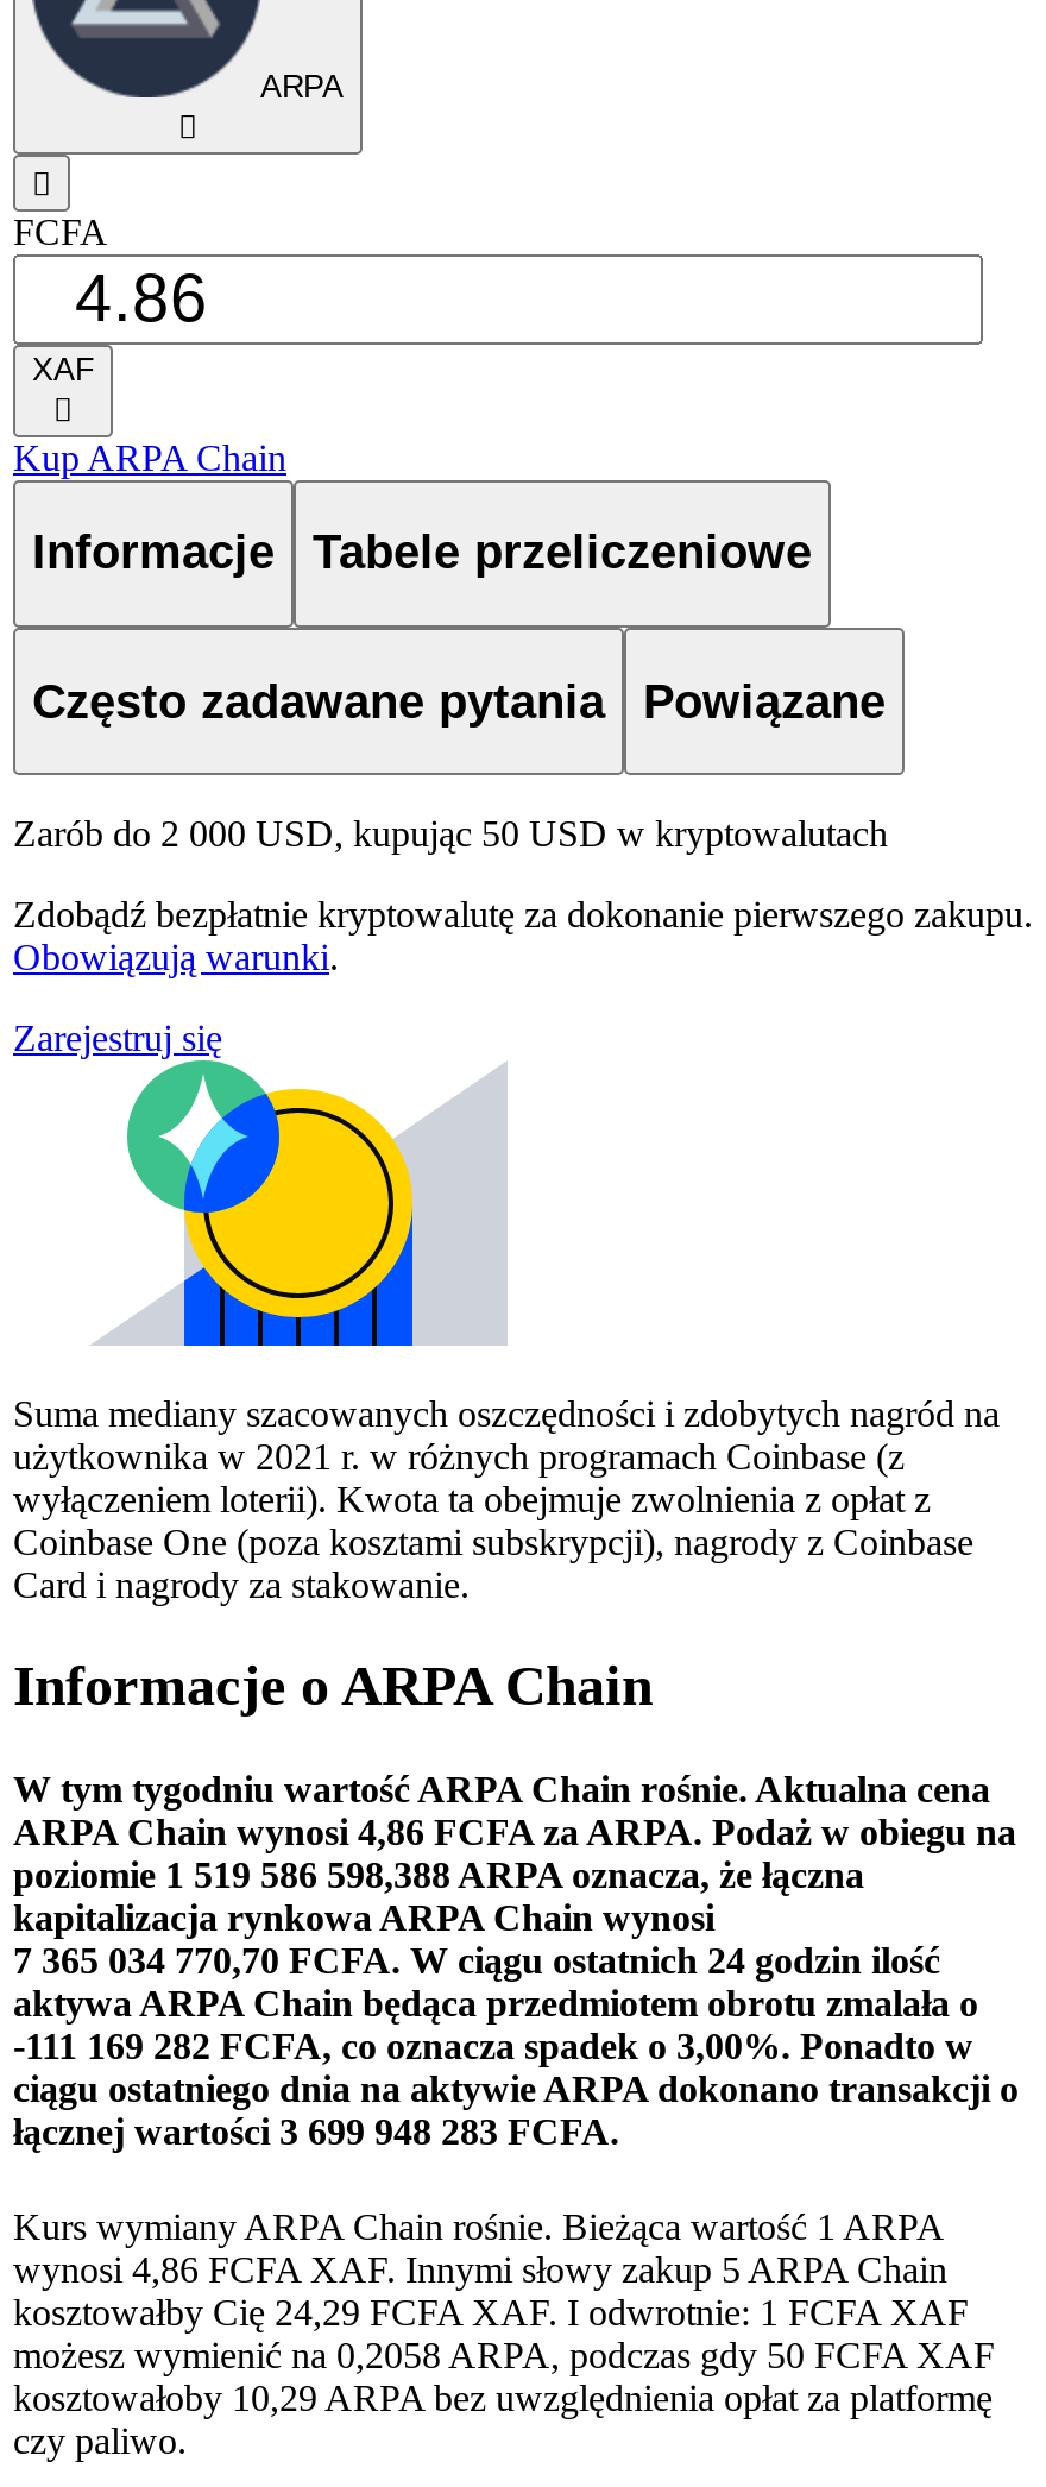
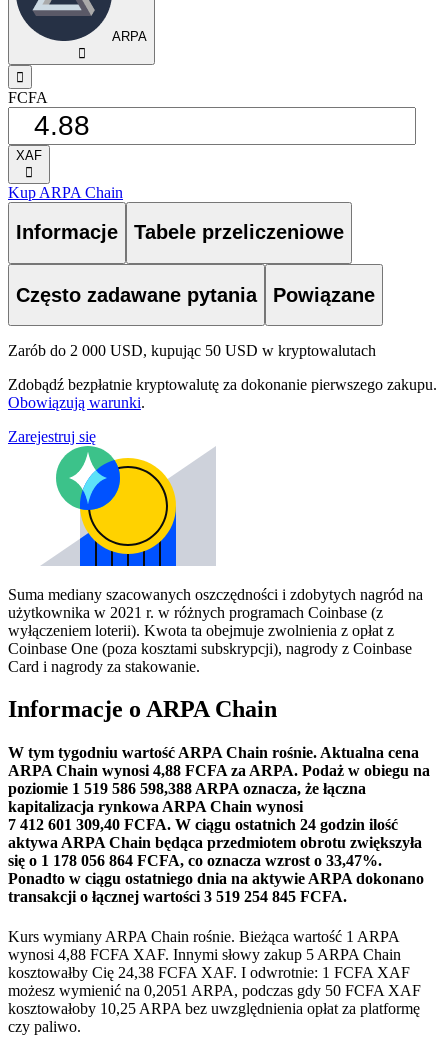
[13,1813,1016,1853] ARPA Chain wynosi 4,86 FCFA za ARPA. Podaż w obiegu na -> [8,762,430,779] ARPA Chain wynosi 4,88 FCFA za ARPA. Podaż w obiegu na
[13,1941,1019,2153] 7 365 034 770,70 FCFA. W ciągu ostatnich 24 godzin ilość | aktywa ARPA Chain będąca przedmiotem obrotu zmalała o | -111 169 282 FCFA, co oznacza spadek o 3,00%. Ponadto w | ciągu ostatniego dnia na aktywie ARPA dokonano transakcji o | łącznej wartości 3 699 948 283 FCFA. -> [8,816,424,905] 7 412 601 309,40 FCFA. W ciągu ostatnich 24 godzin ilość | aktywa ARPA Chain będąca przedmiotem obrotu zwiększyła | się o 1 178 056 864 FCFA, co oznacza wzrost o 33,47%. | Ponadto w ciągu ostatniego dnia na aktywie ARPA dokonano | transakcji o łącznej wartości 3 519 254 845 FCFA.
[13,2249,947,2289] wynosi 4,86 FCFA XAF. Innymi słowy zakup 5 ARPA Chain -> [8,946,401,963] wynosi 4,88 FCFA XAF. Innymi słowy zakup 5 ARPA Chain
[13,2291,969,2332] kosztowałby Cię 24,29 FCFA XAF. I odwrotnie: 1 FCFA XAF -> [8,964,410,981] kosztowałby Cię 24,38 FCFA XAF. I odwrotnie: 1 FCFA XAF
[13,2334,995,2375] możesz wymienić na 0,2058 ARPA, podczas gdy 50 FCFA XAF -> [8,982,421,999] możesz wymienić na 0,2051 ARPA, podczas gdy 50 FCFA XAF
[13,2377,993,2417] kosztowałoby 10,29 ARPA bez uwzględnienia opłat za platformę -> [8,1000,420,1017] kosztowałoby 10,25 ARPA bez uwzględnienia opłat za platformę

